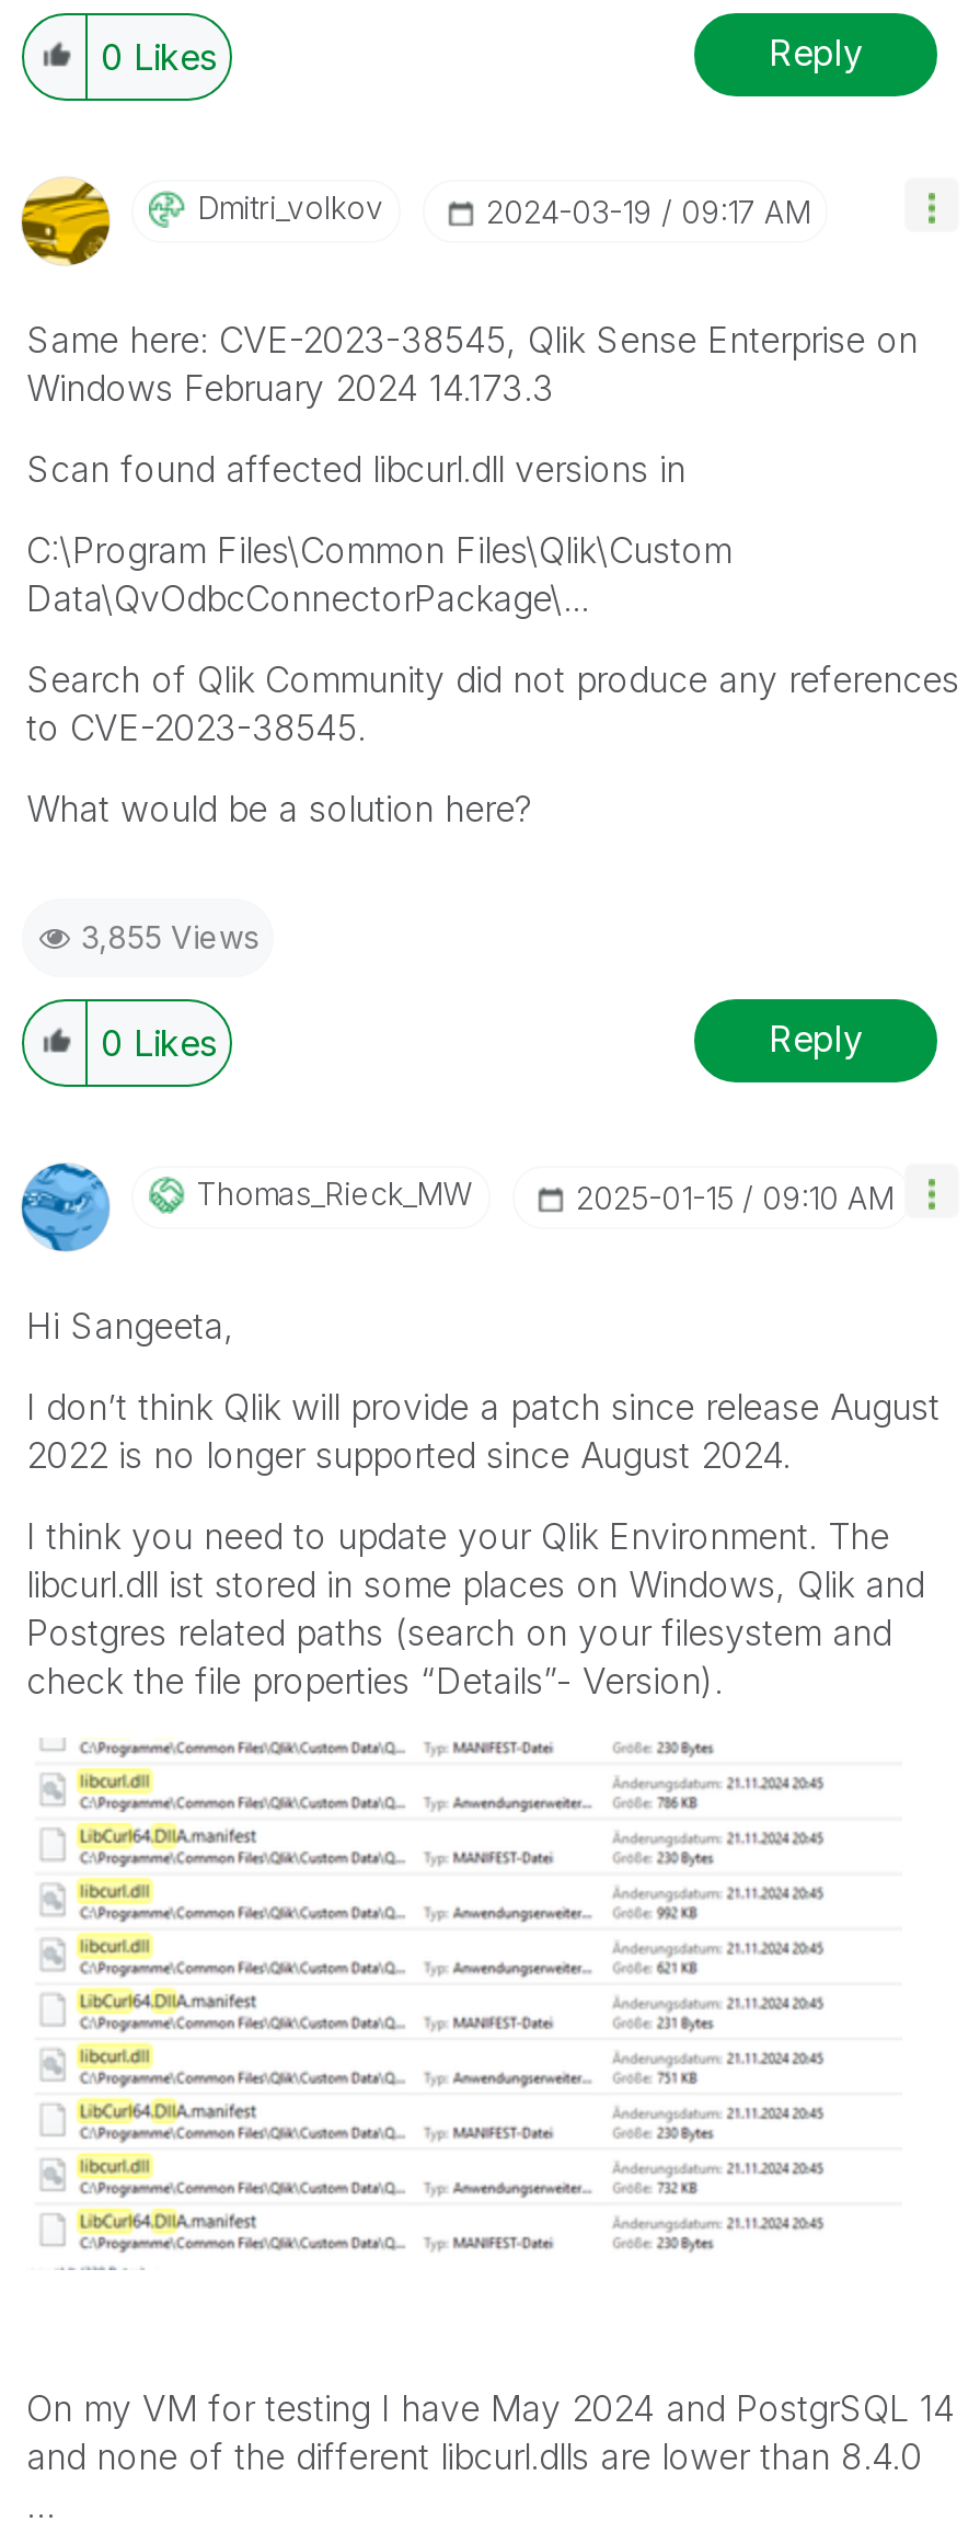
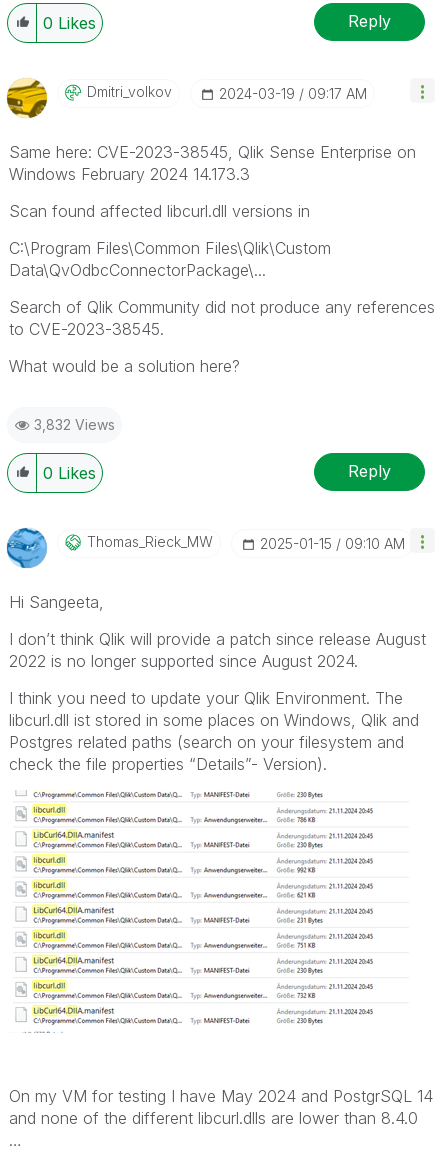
[81,917,258,954] 3,855 Views -> [34,415,115,432] 3,832 Views

